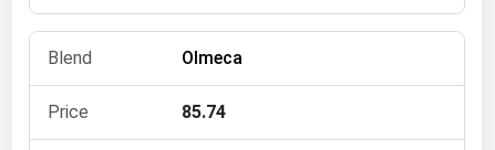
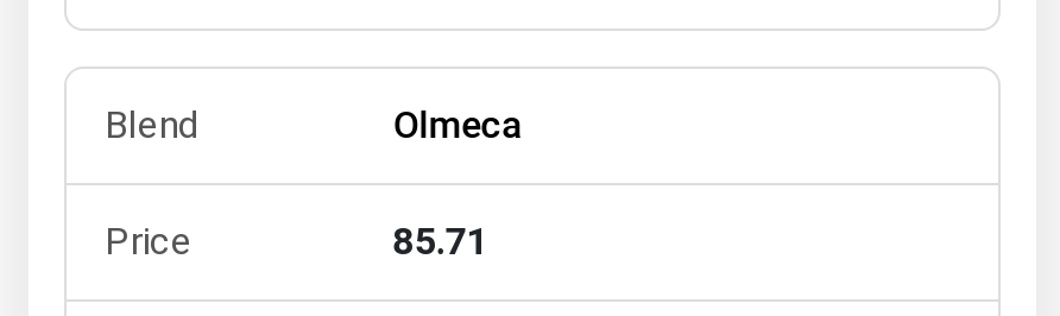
[182,101,226,122] 85.74 -> [393,219,488,264] 85.71

